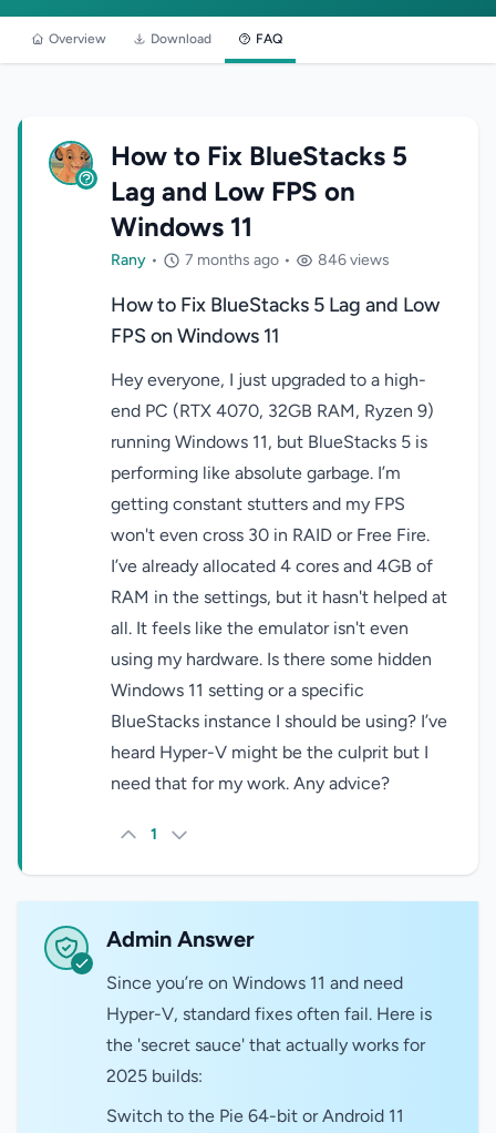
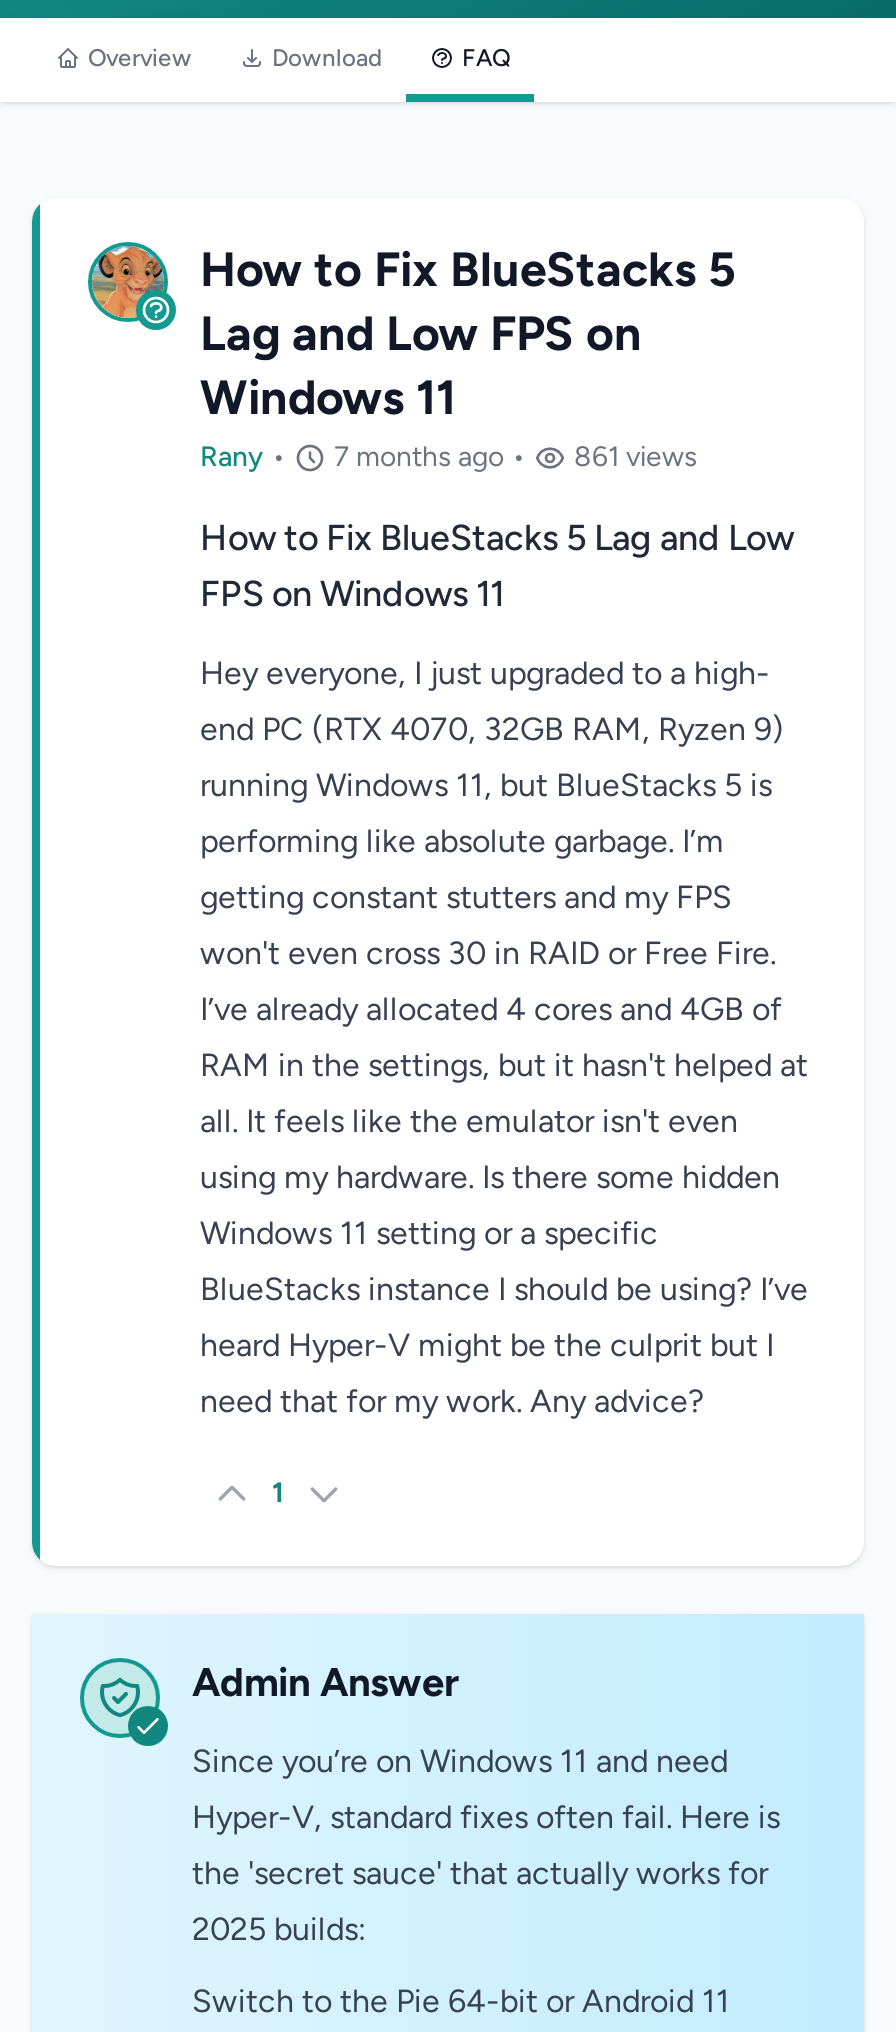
[111,251,390,269] Rany • 7 months ago • 846 views -> [200,440,698,474] Rany • 7 months ago • 861 views

